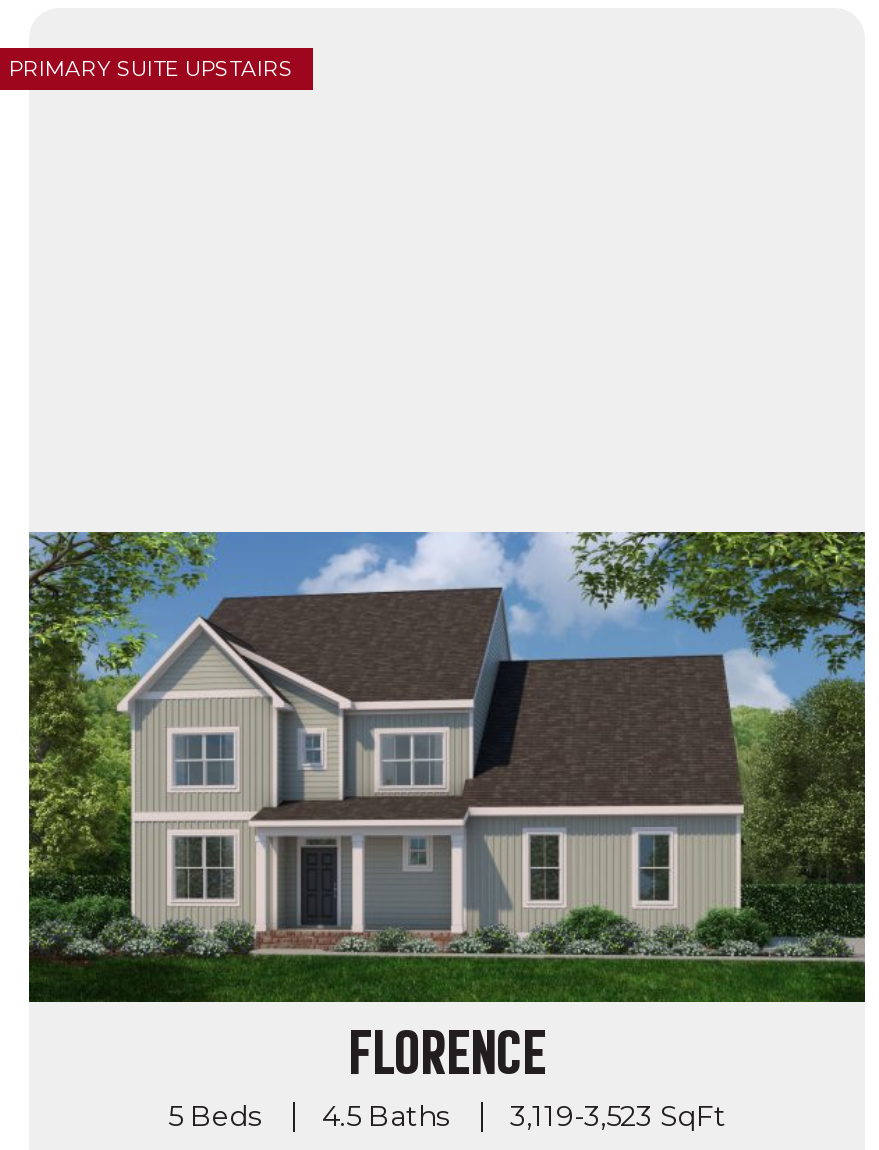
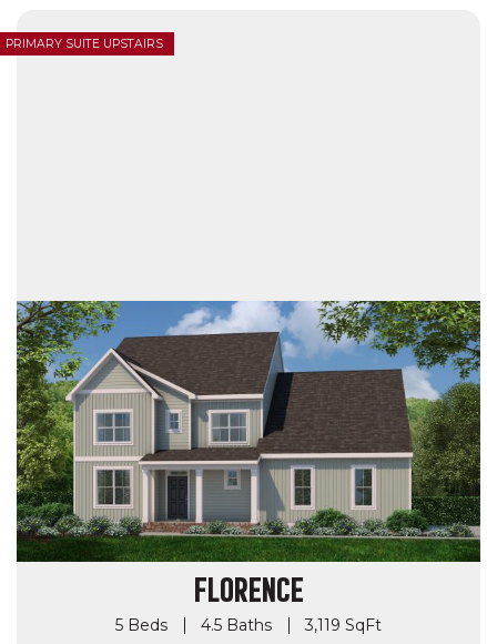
[168,1098,726,1134] 5 Beds 4.5 Baths 3,119-3,523 SqFt -> [115,615,382,635] 5 Beds 4.5 Baths 3,119 SqFt

